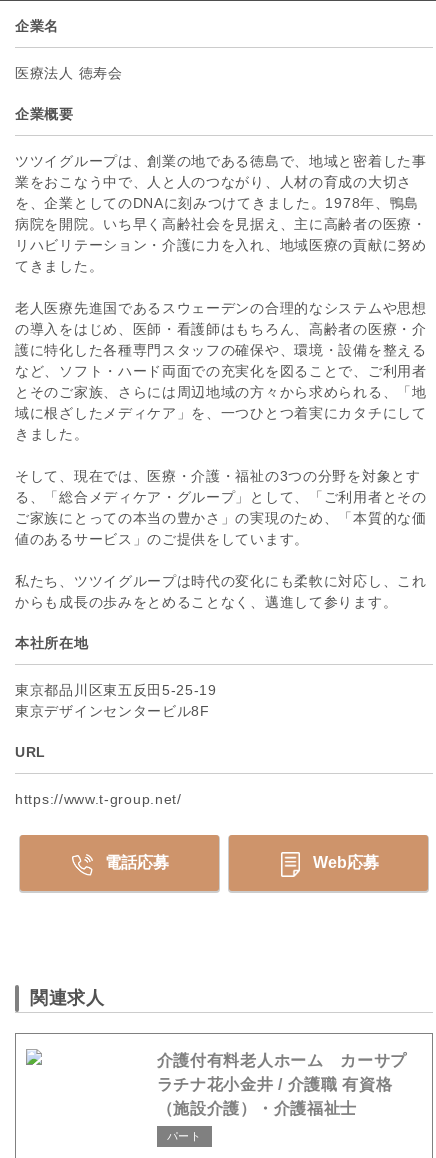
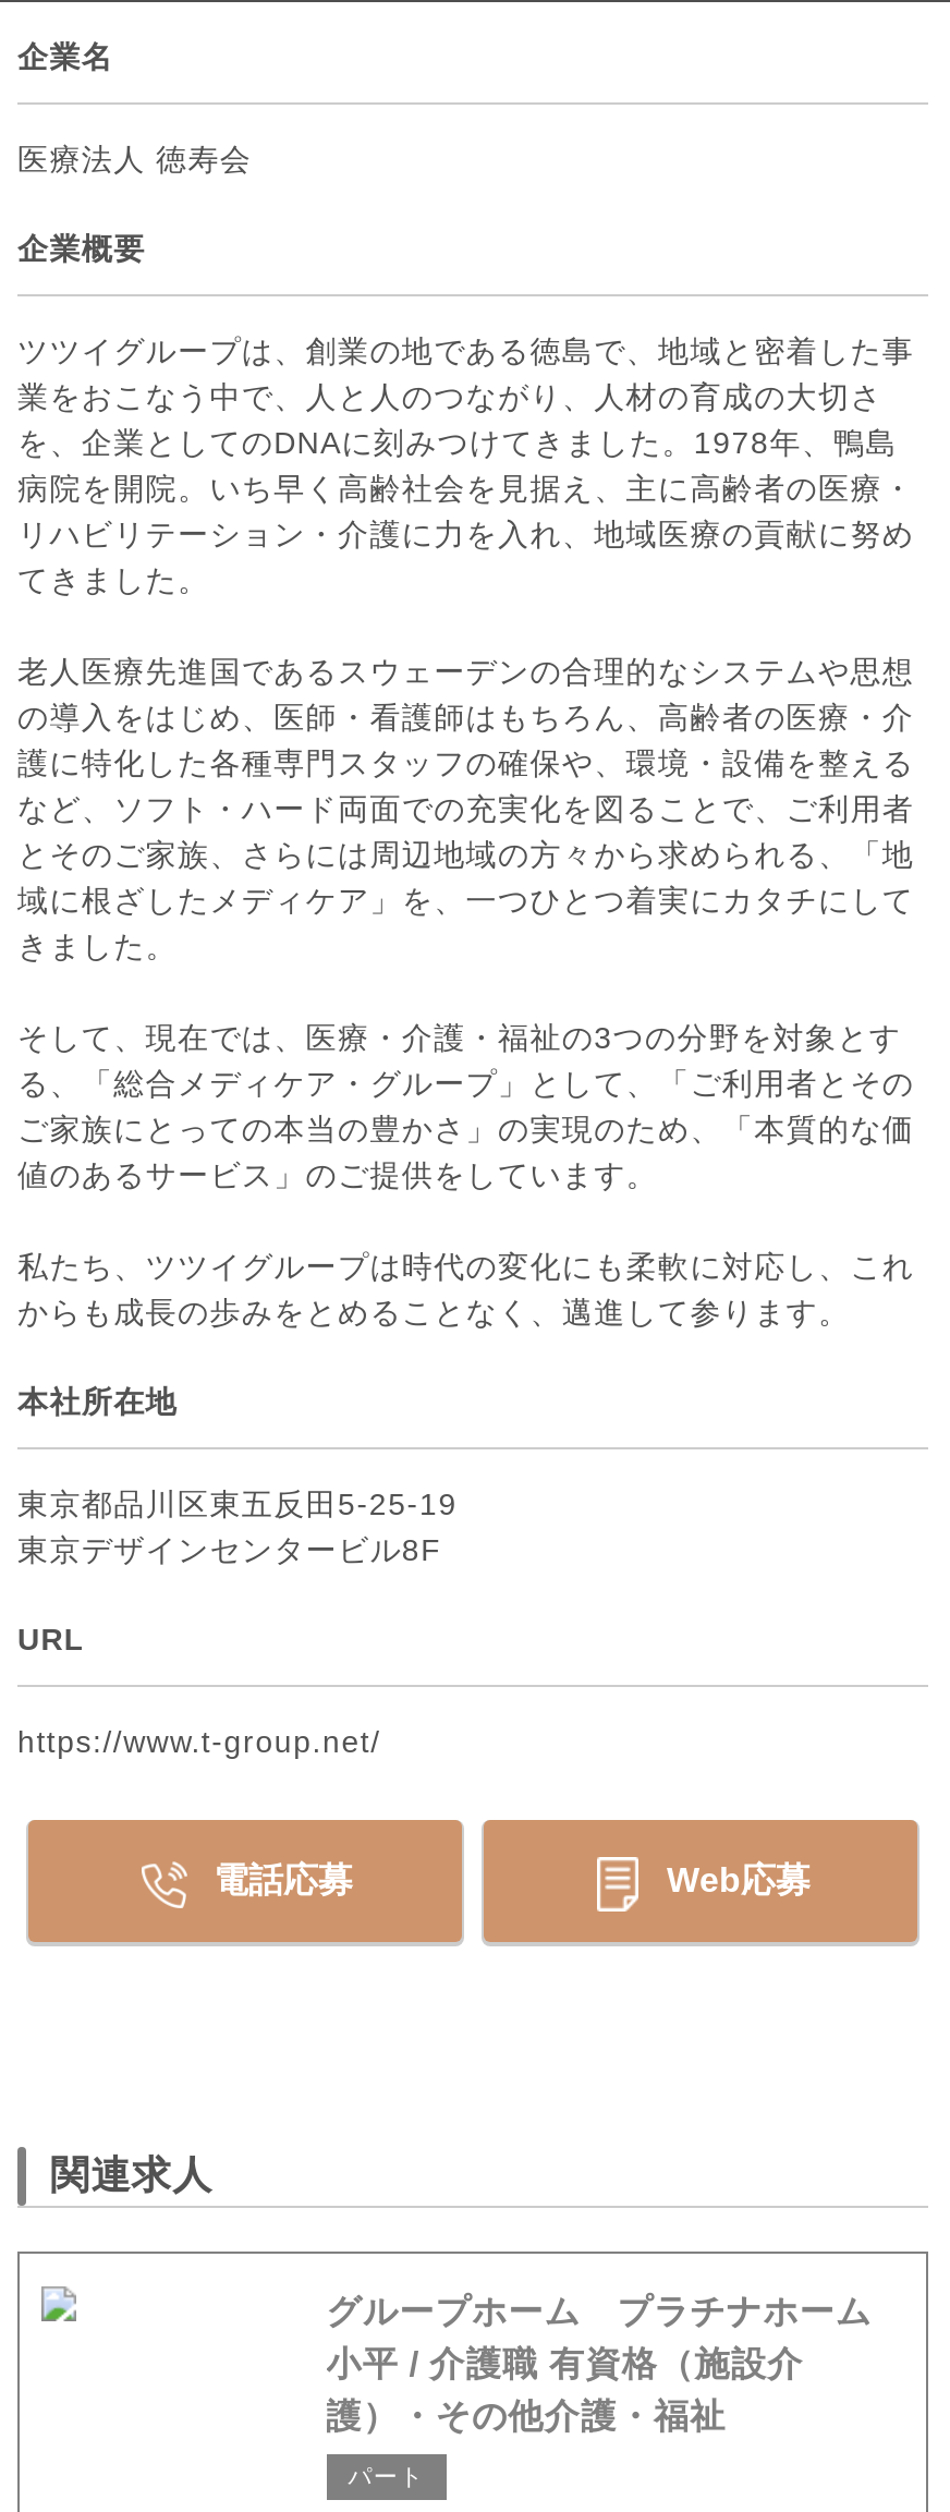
[157,1052,407,1117] 介護付有料老人ホーム カーサプ | ラチナ花小金井 / 介護職 有資格 | （施設介護）・介護福祉士 -> [326,2293,872,2435] グループホーム プラチナホーム | 小平 / 介護職 有資格（施設介 | 護）・その他介護・福祉

